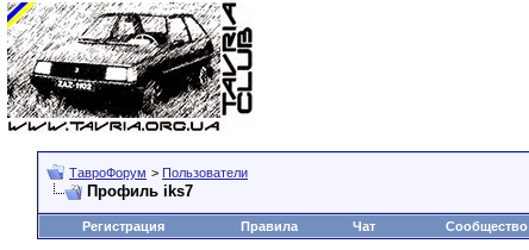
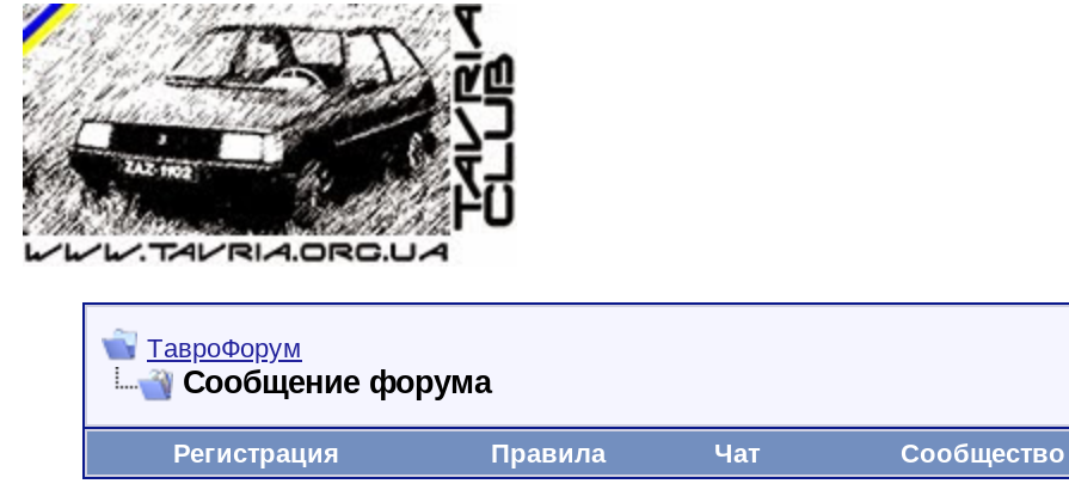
[69,165,248,200] ТавроФорум > Пользователи | Профиль iks7 -> [147,333,491,400] ТавроФорум | Сообщение форума

